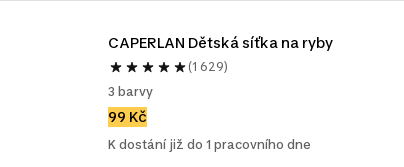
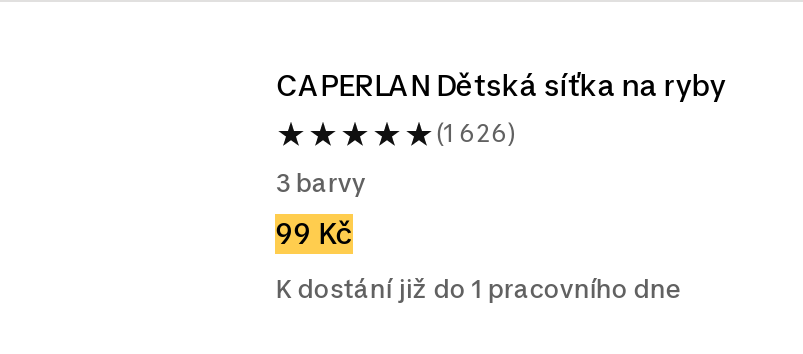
[188,59,228,74] (1 629) -> [436,118,516,148] (1 626)

